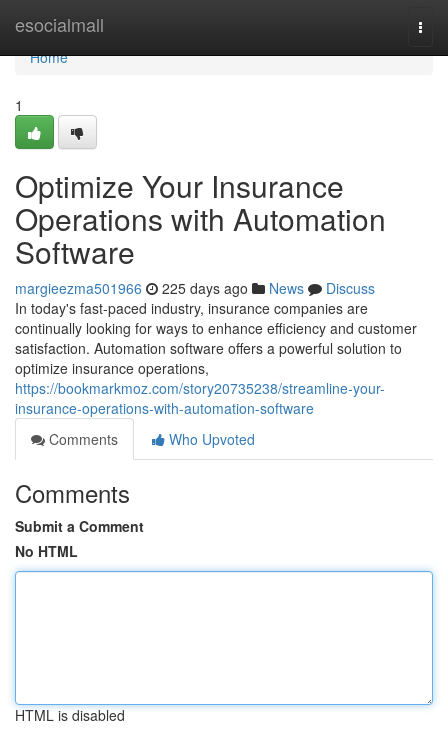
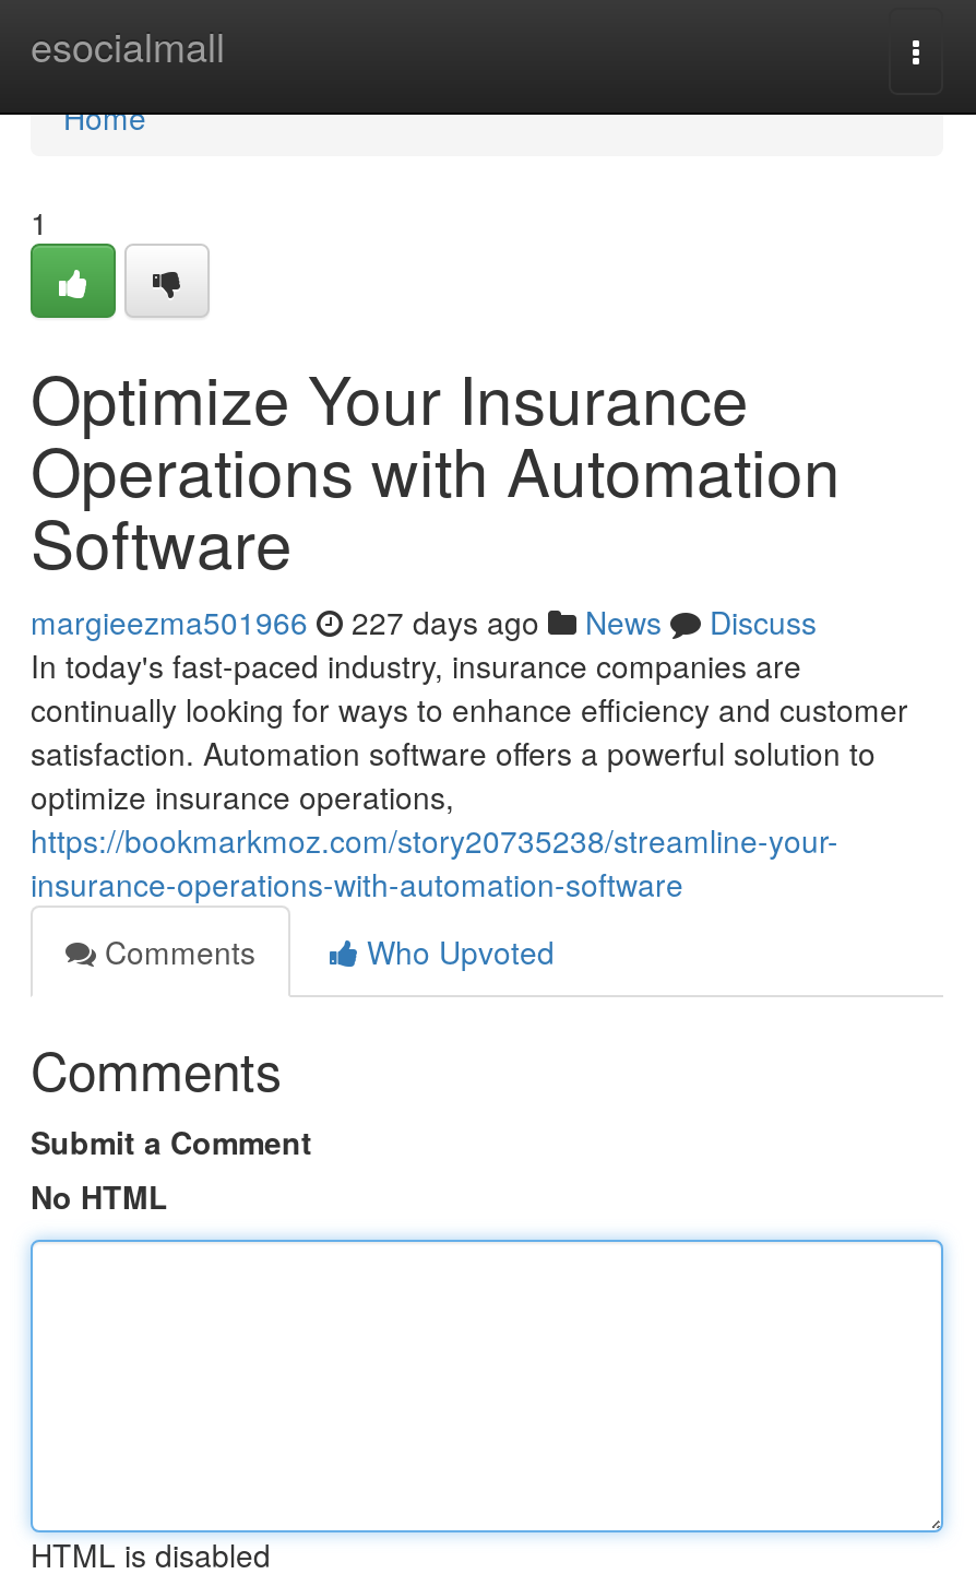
[15,278,375,298] margieezma501966 225 days ago News Discuss -> [31,600,817,643] margieezma501966 227 days ago News Discuss

